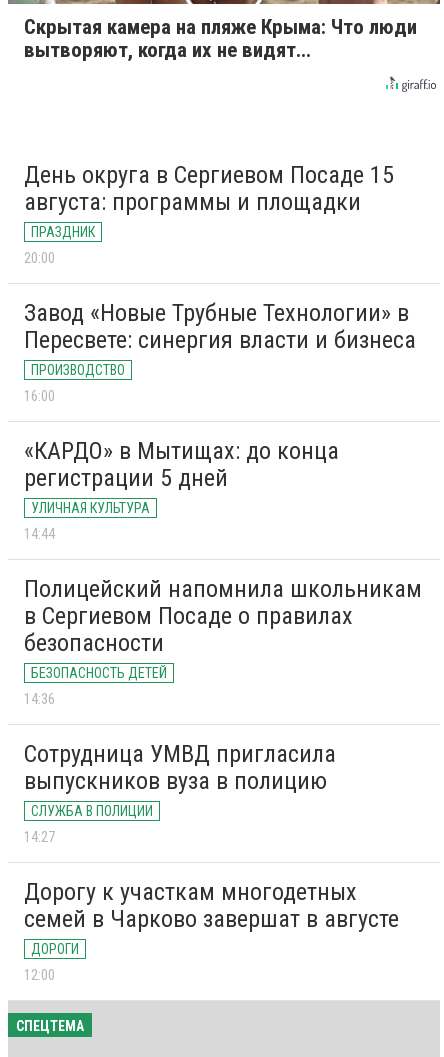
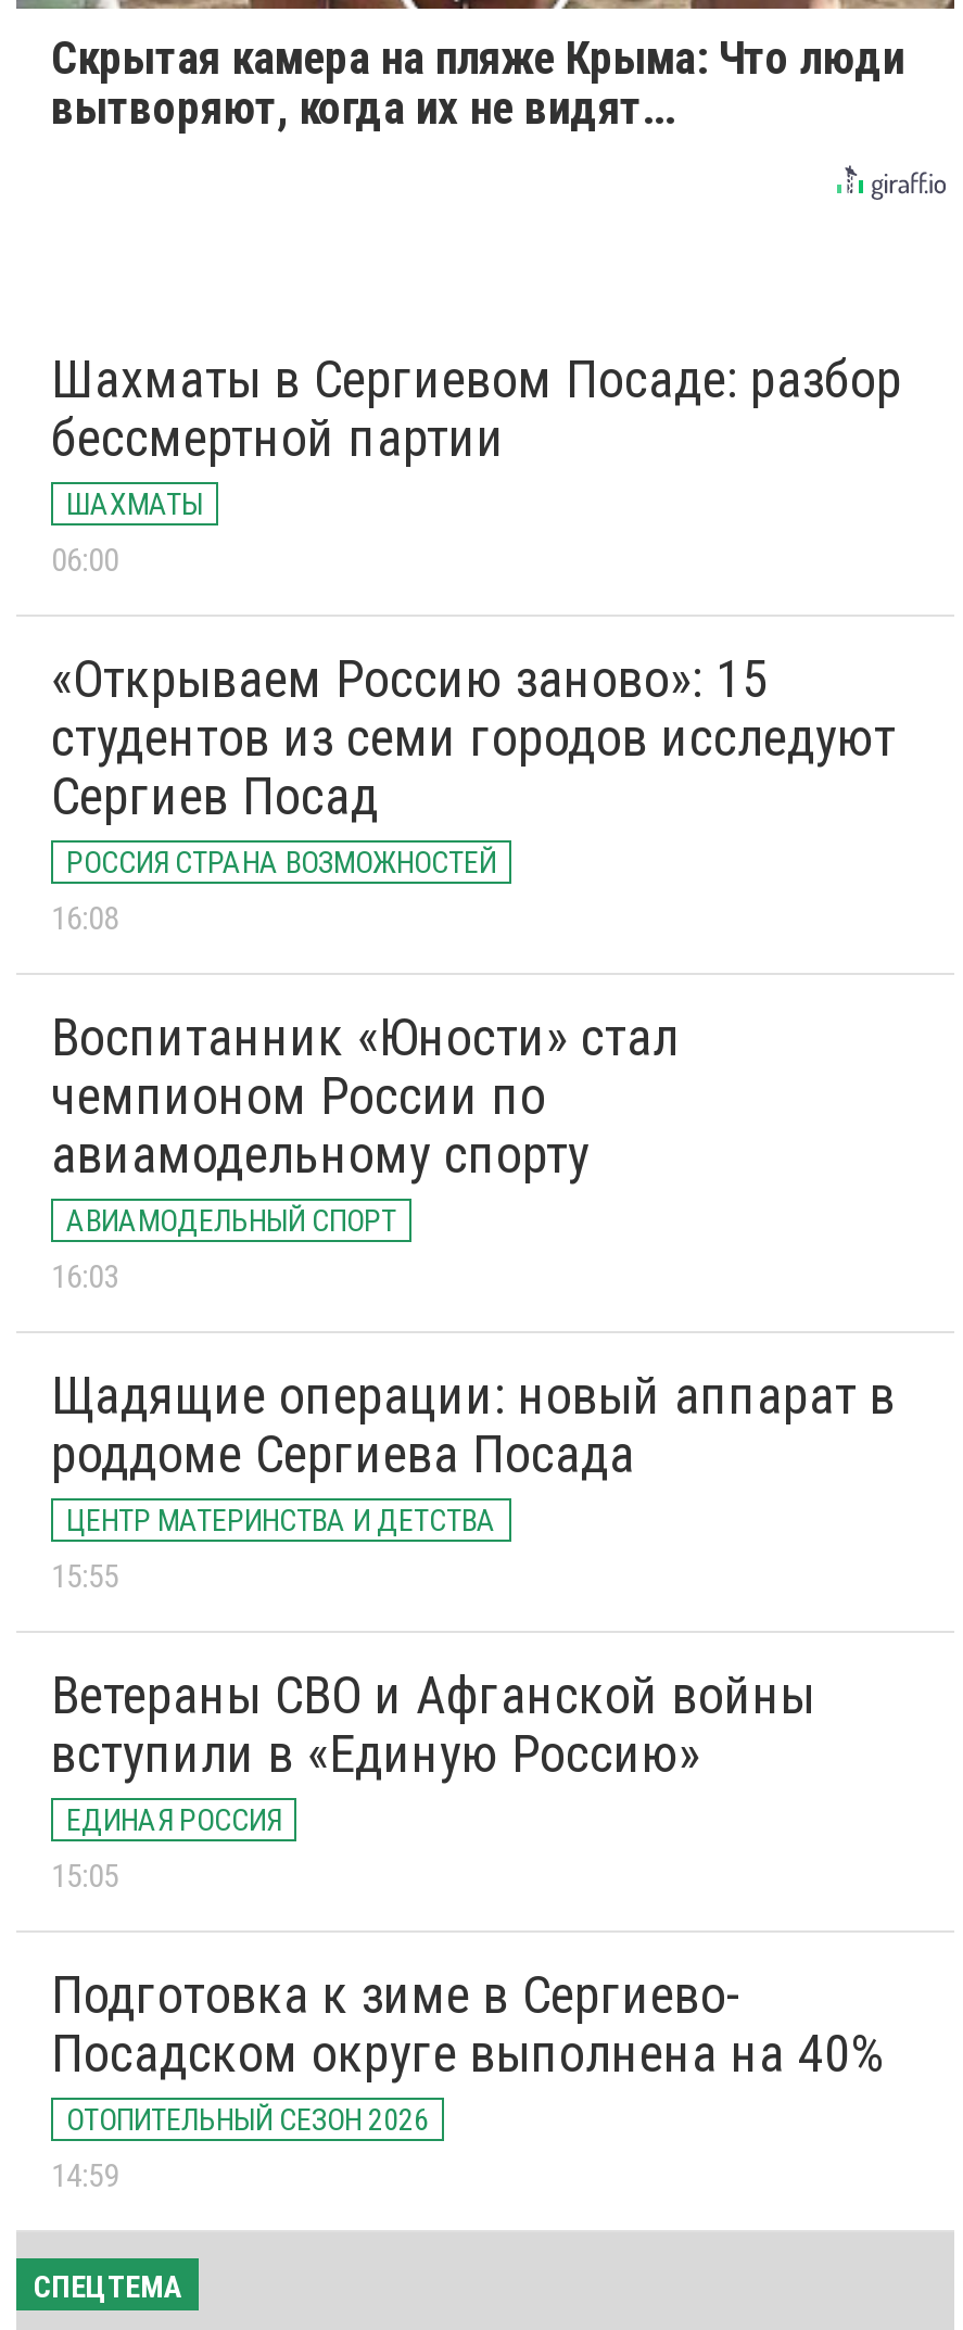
[24,161,394,240] День округа в Сергиевом Посаде 15 | августа: программы и площадки | ПРАЗДНИК -> [51,350,902,522] Шахматы в Сергиевом Посаде: разбор | бессмертной партии | ШАХМАТЫ
[24,249,55,267] 20:00 -> [51,542,118,581] 06:00
[24,299,416,378] Завод «Новые Трубные Технологии» в | Пересвете: синергия власти и бизнеса | ПРОИЗВОДСТВО -> [51,650,896,880] «Открываем Россию заново»: 15 | студентов из семи городов исследуют | Сергиев Посад | РОССИЯ СТРАНА ВОЗМОЖНОСТЕЙ
[24,387,55,405] 16:00 -> [51,900,118,939] 16:08
[24,437,339,516] «КАРДО» в Мытищах: до конца | регистрации 5 дней | УЛИЧНАЯ КУЛЬТУРА -> [51,1008,679,1239] Воспитанник «Юности» стал | чемпионом России по | авиамодельному спорту | АВИАМОДЕЛЬНЫЙ СПОРТ
[24,525,55,543] 14:44 -> [51,1258,118,1297] 16:03
[24,575,422,681] Полицейский напомнила школьникам | в Сергиевом Посаде о правилах | безопасности | БЕЗОПАСНОСТЬ ДЕТЕЙ -> [51,1367,896,1538] Щадящие операции: новый аппарат в | роддоме Сергиева Посада | ЦЕНТР МАТЕРИНСТВА И ДЕТСТВА
[24,690,55,708] 14:36 -> [51,1558,118,1597] 15:55
[24,740,336,819] Сотрудница УМВД пригласила | выпускников вуза в полицию | СЛУЖБА В ПОЛИЦИИ -> [51,1666,815,1838] Ветераны СВО и Афганской войны | вступили в «Единую Россию» | ЕДИНАЯ РОССИЯ
[24,828,55,846] 14:27 -> [51,1857,118,1897] 15:05
[24,878,399,957] Дорогу к участкам многодетных | семей в Чарково завершат в августе | ДОРОГИ -> [51,1966,883,2138] Подготовка к зиме в Сергиево- | Посадском округе выполнена на 40% | ОТОПИТЕЛЬНЫЙ СЕЗОН 2026
[24,966,55,984] 12:00 -> [51,2157,118,2196] 14:59

